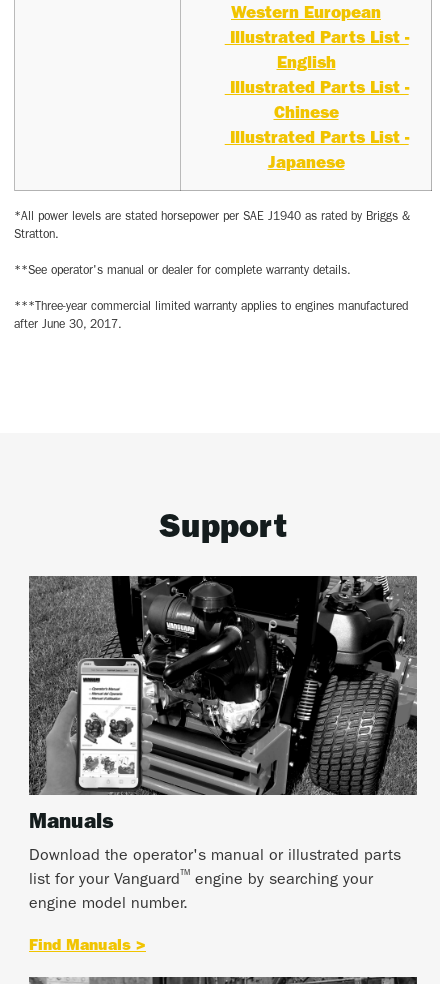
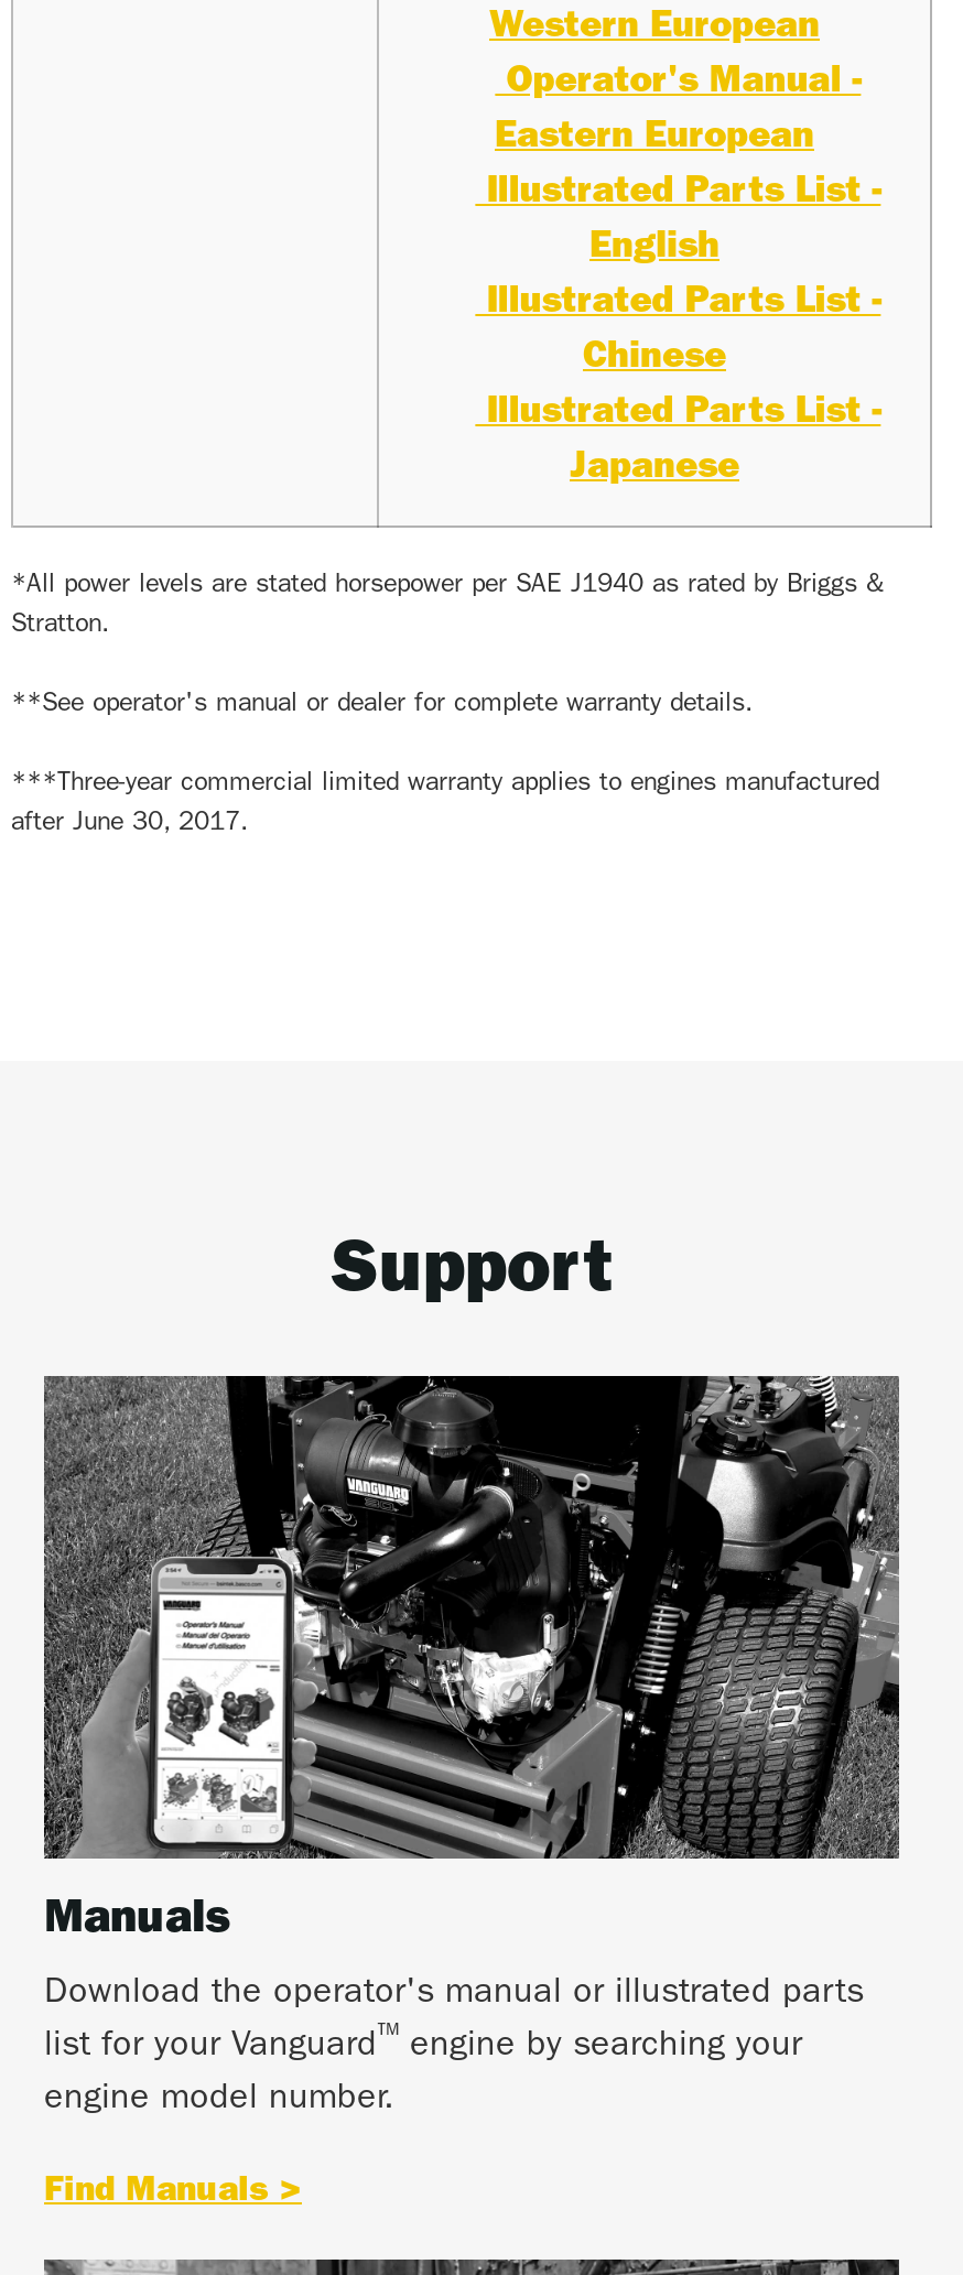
none -> [495,66,861,158] Operator's Manual - | Eastern European

